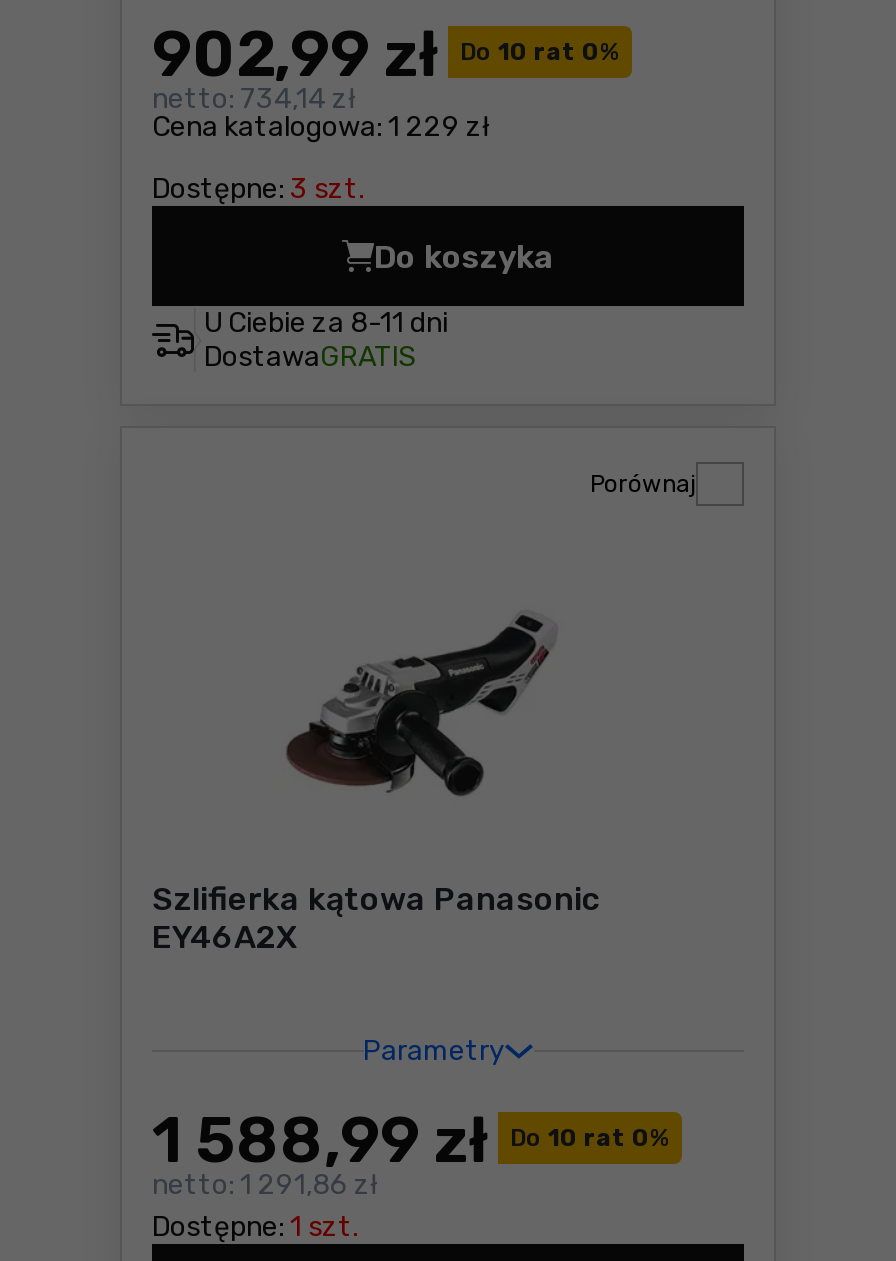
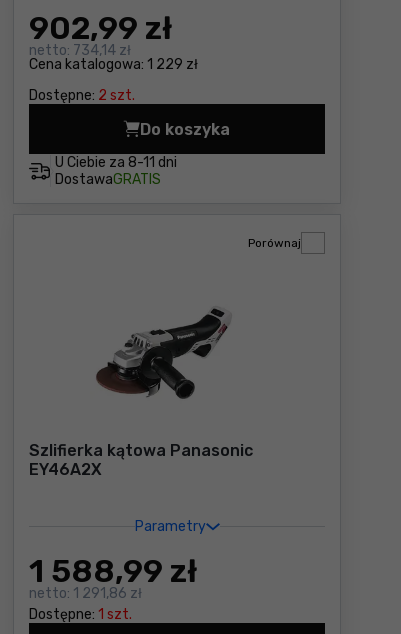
[460,38,620,66] Do 10 rat 0% -> none
[152,172,364,206] Dostępne: 3 szt. -> [29,87,135,104] Dostępne: 2 szt.
[510,1124,670,1152] Do 10 rat 0% -> none

